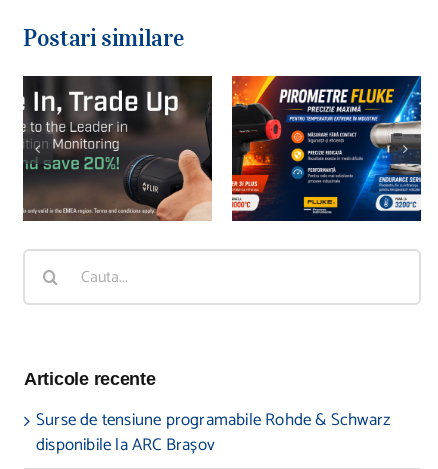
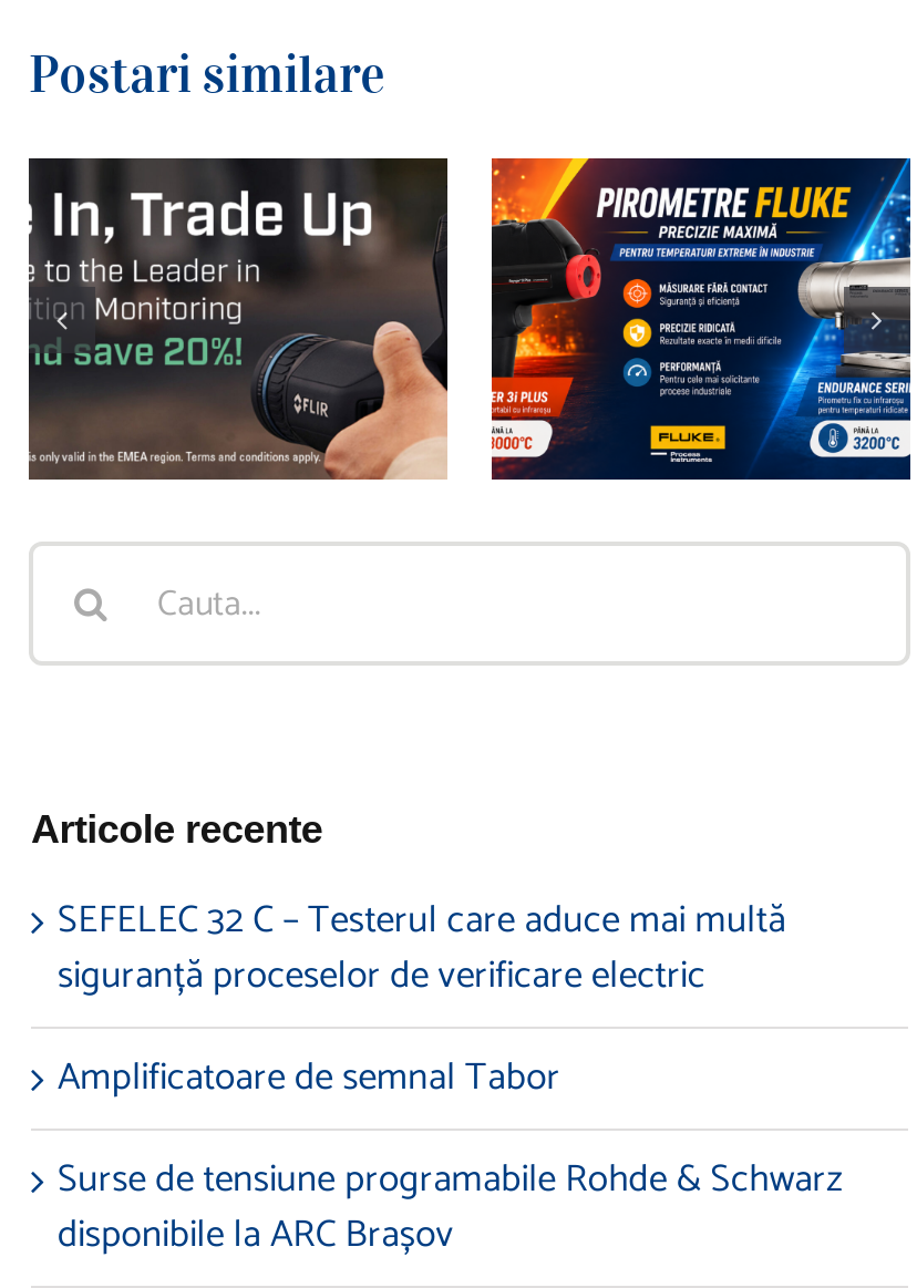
none -> [58,890,786,1110] SEFELEC 32 C – Testerul care aduce mai multă | siguranță proceselor de verificare electric | Amplificatoare de semnal Tabor

